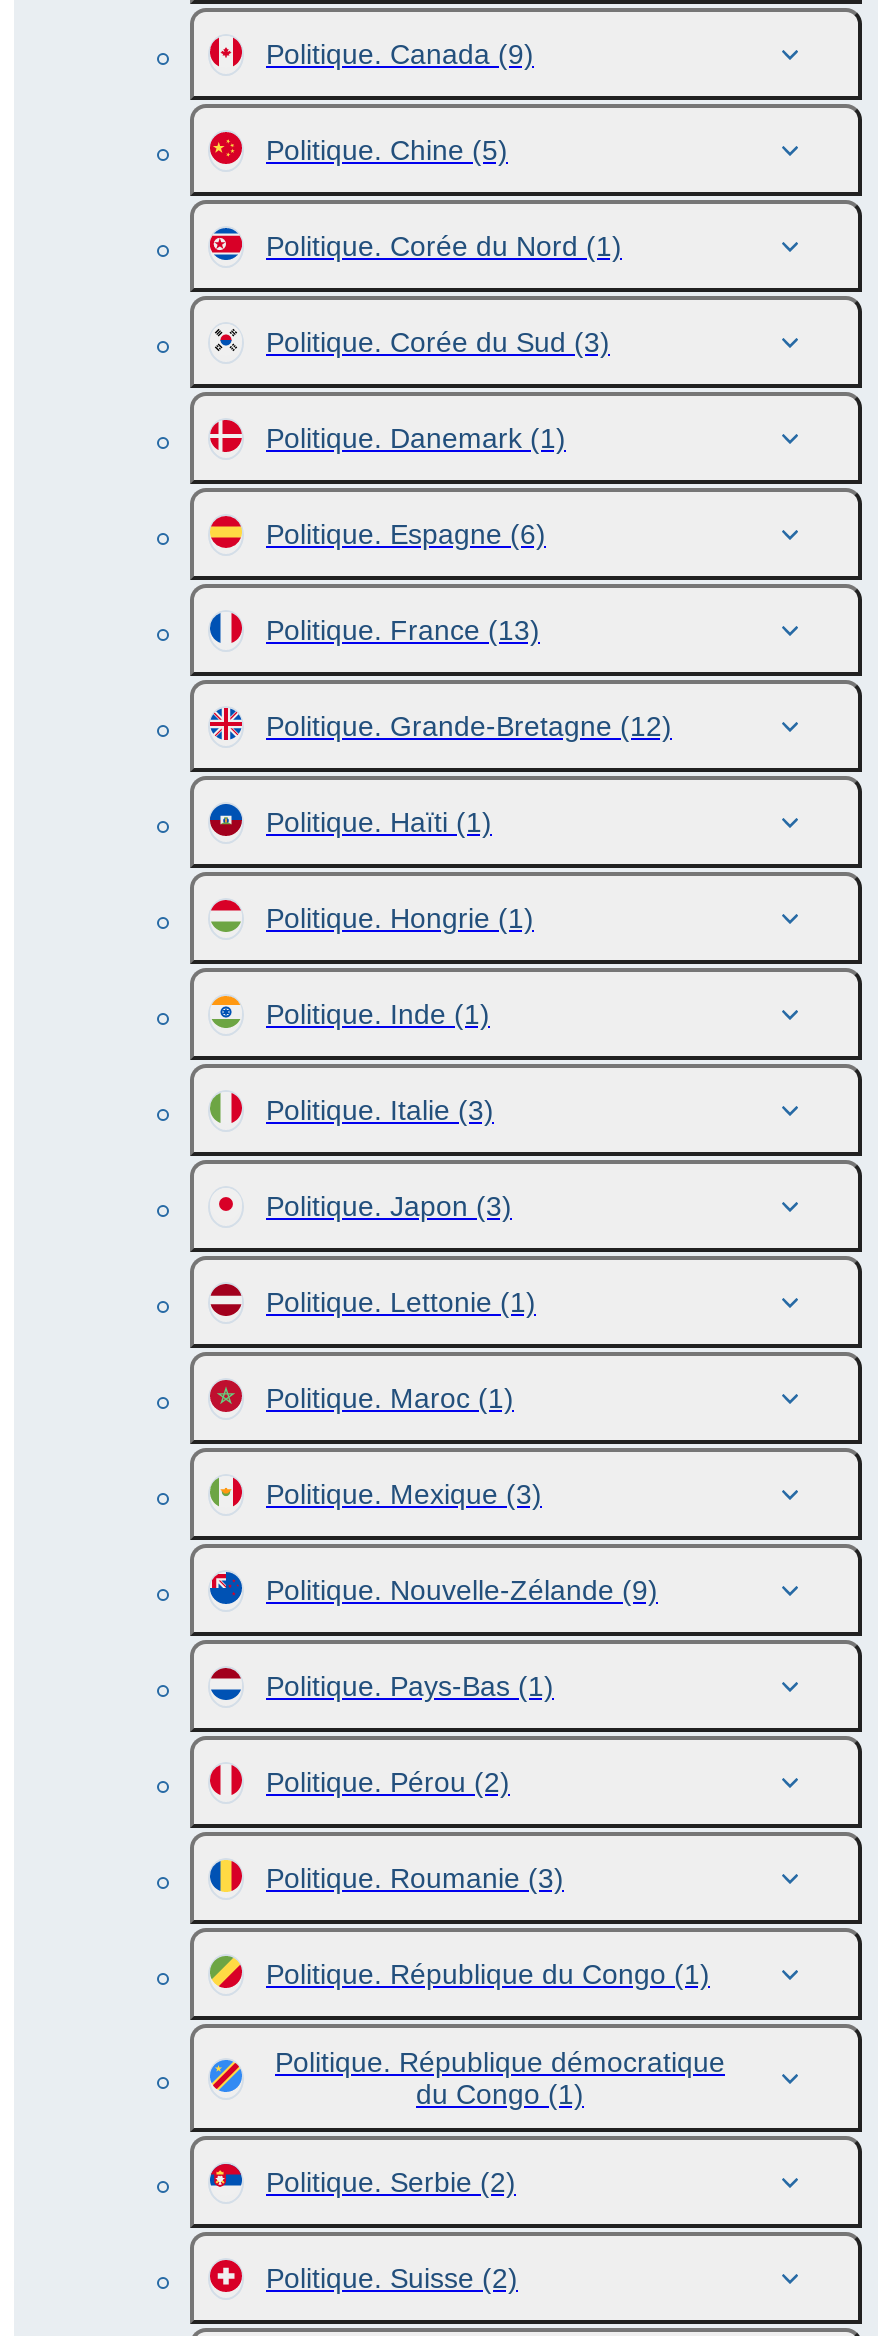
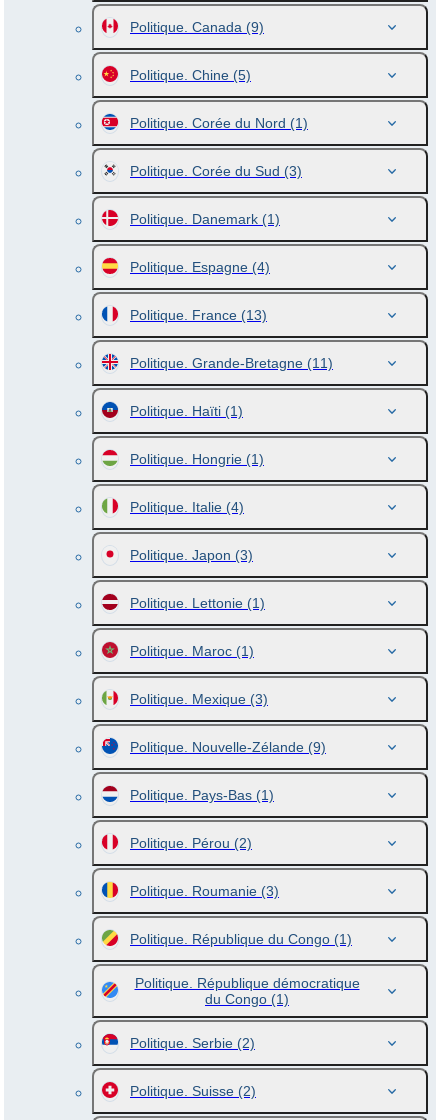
[266,518,546,550] Politique. Espagne (6) -> [130,259,270,275] Politique. Espagne (4)
[266,710,672,742] Politique. Grande-Bretagne (12) -> [130,355,333,371] Politique. Grande-Bretagne (11)
[266,998,494,1126] Politique. Inde (1) | Politique. Italie (3) -> [130,499,244,515] Politique. Italie (4)

